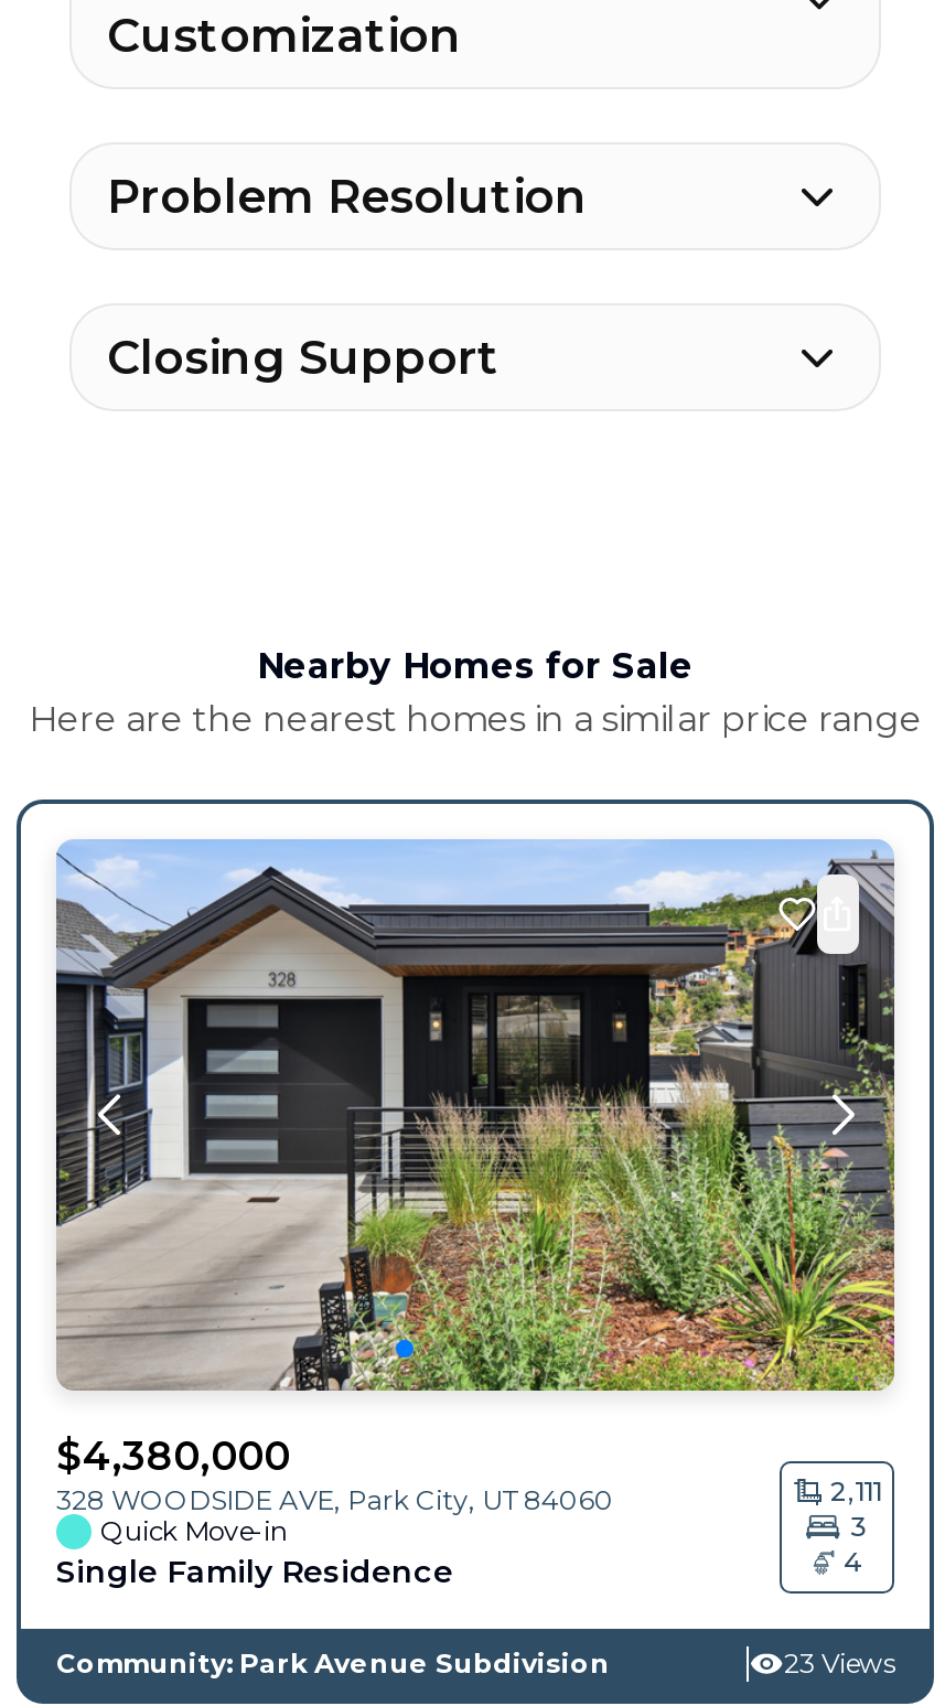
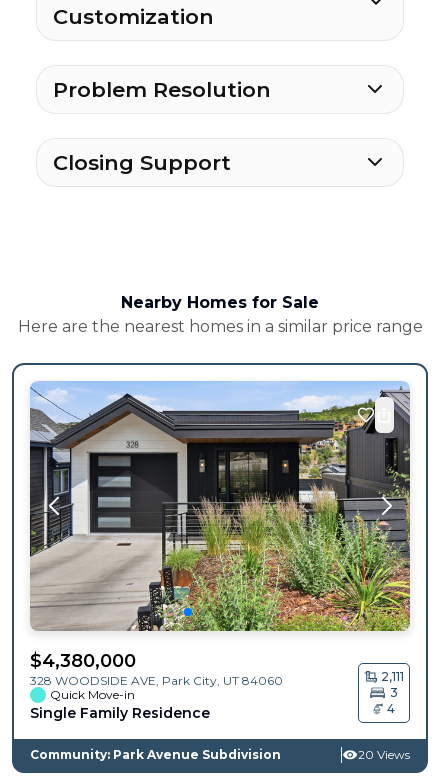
[784,1647,894,1680] 23 Views -> [358,747,410,762] 20 Views

